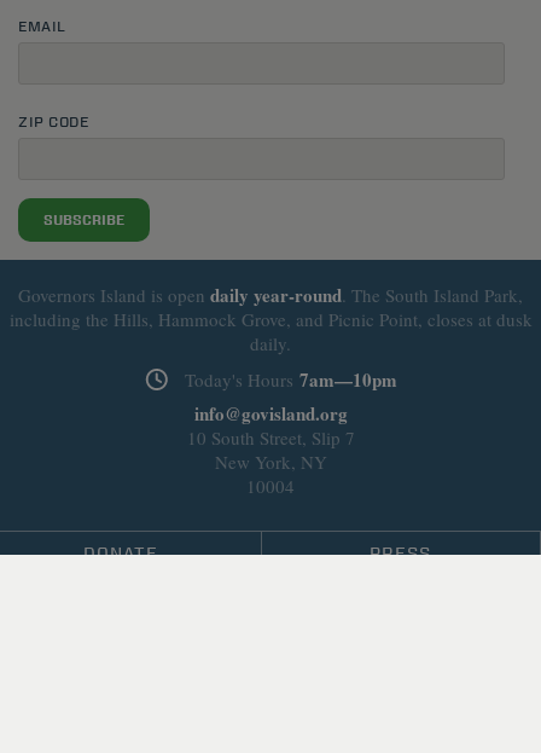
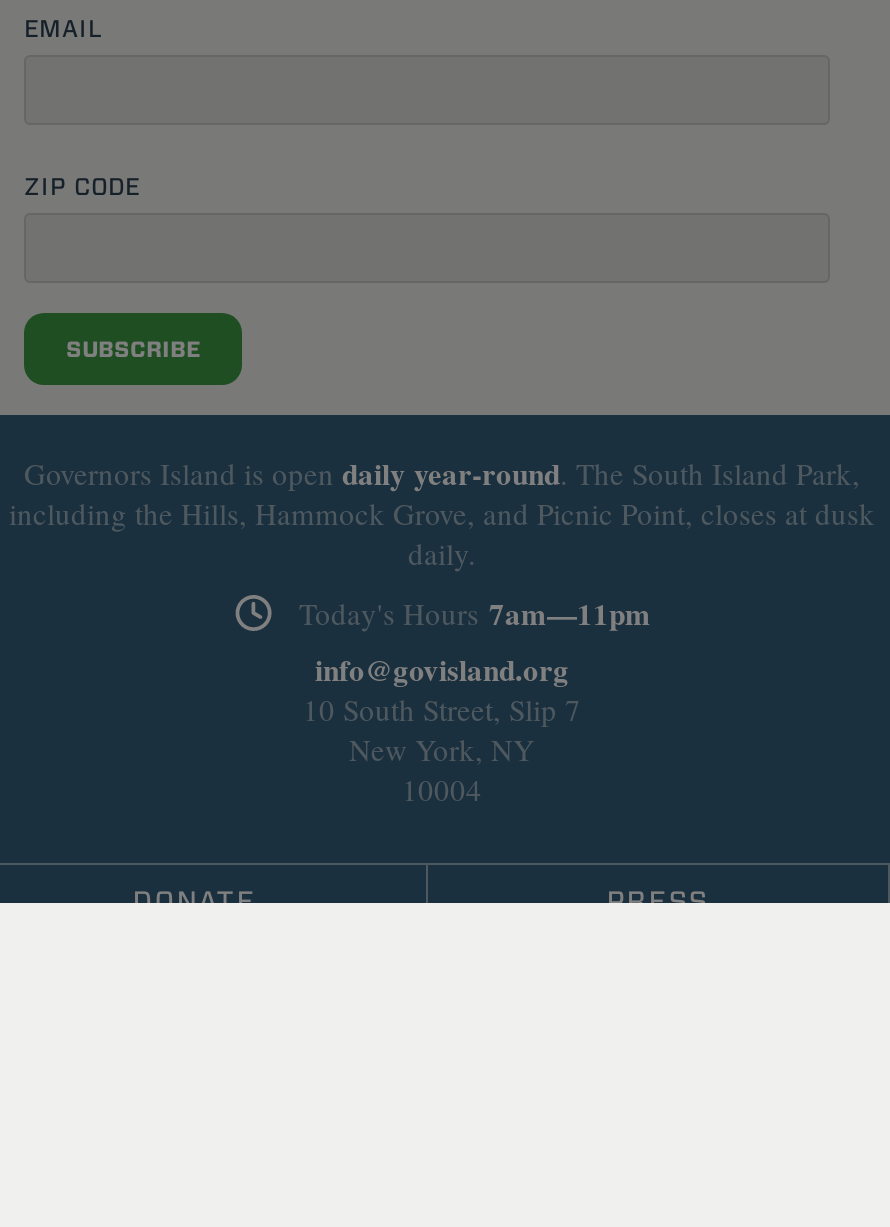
[179,366,397,393] Today's Hours 7am—10pm -> [291,591,651,635] Today's Hours 7am—11pm

